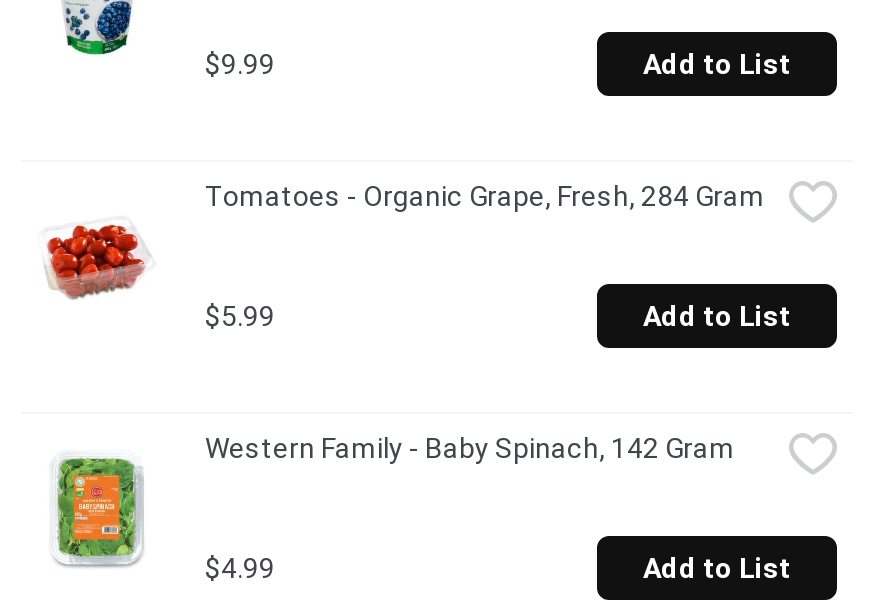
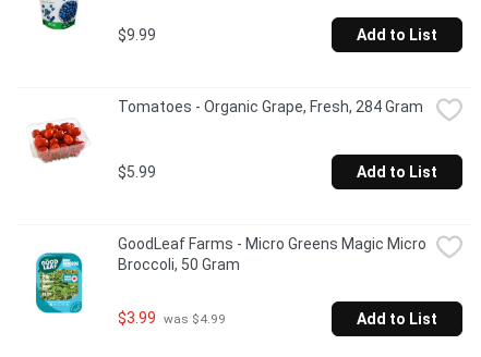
[55,432,735,568] [image] | Western Family - Baby Spinach, 142 Gram -> [35,235,426,315] [image] | GoodLeaf Farms - Micro Greens Magic Micro | Broccoli, 50 Gram
[205,551,275,583] $4.99 -> [118,309,226,327] $3.99 was $4.99

